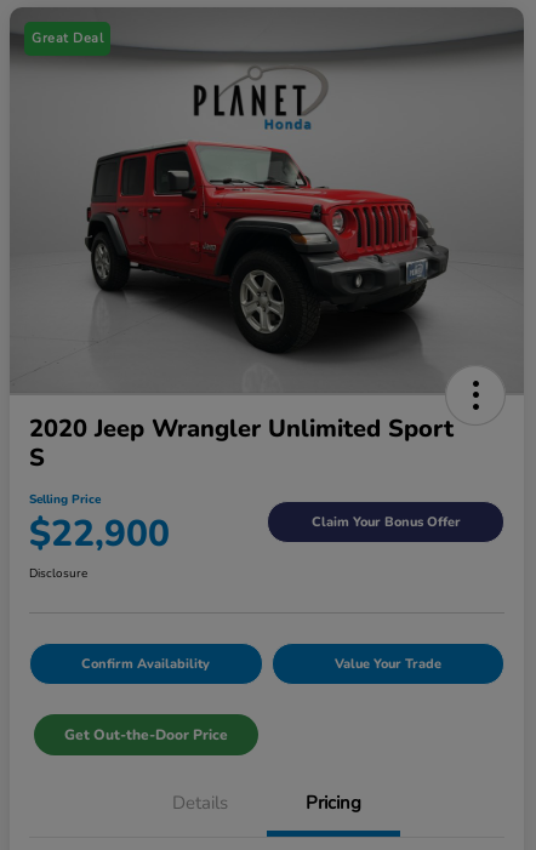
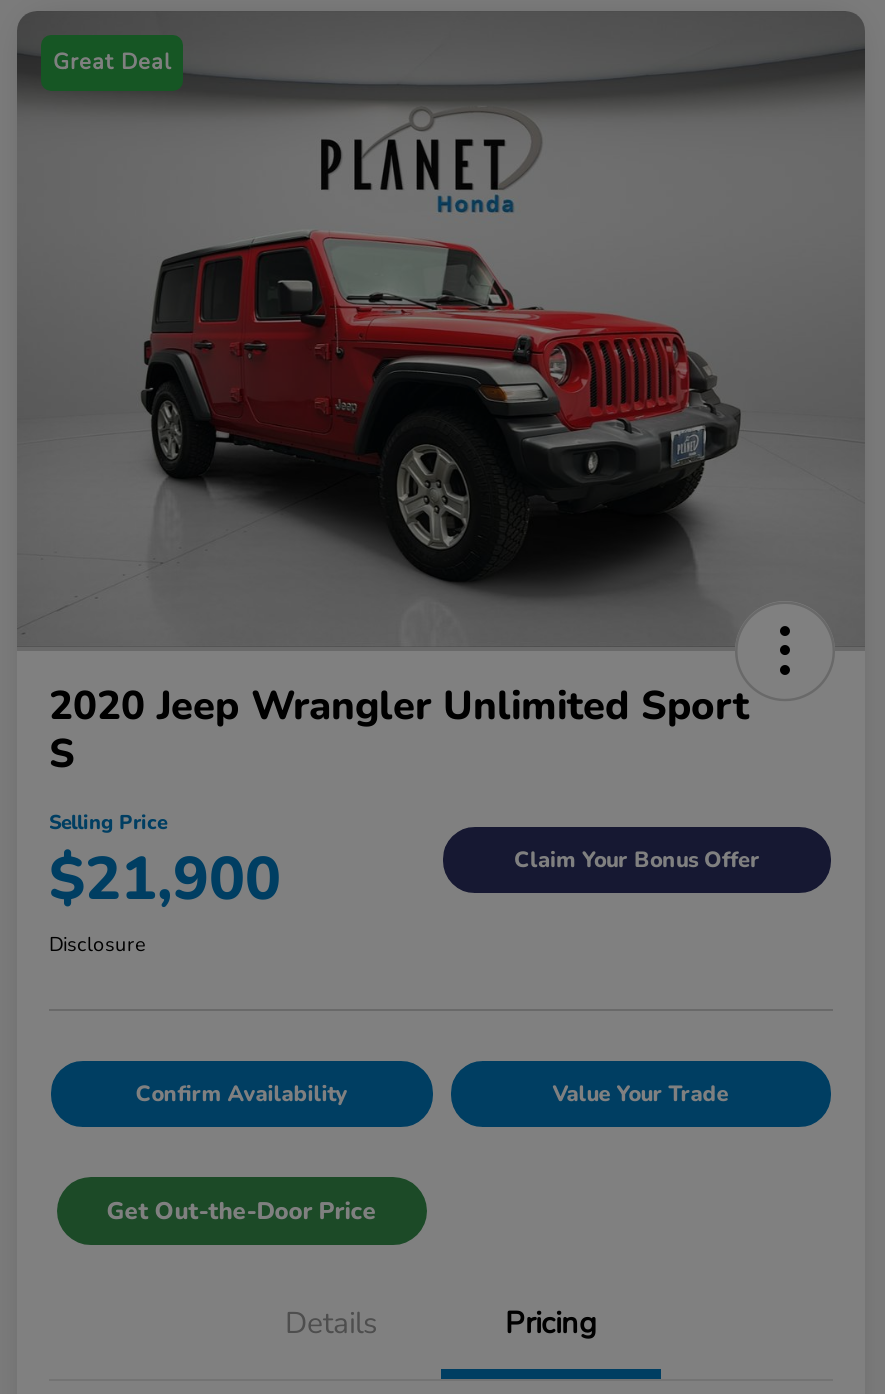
[29,509,170,559] $22,900 -> [49,839,281,921] $21,900

